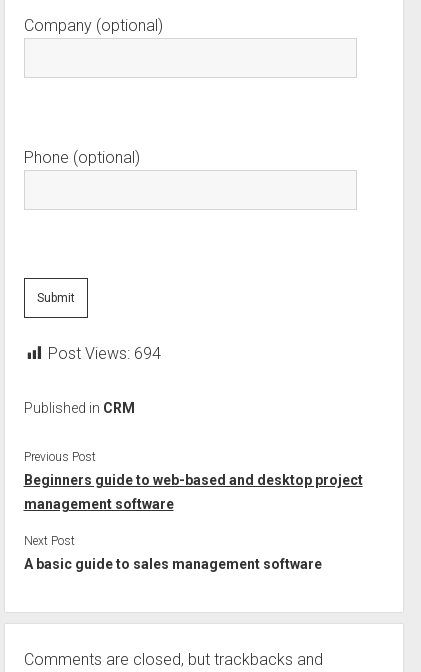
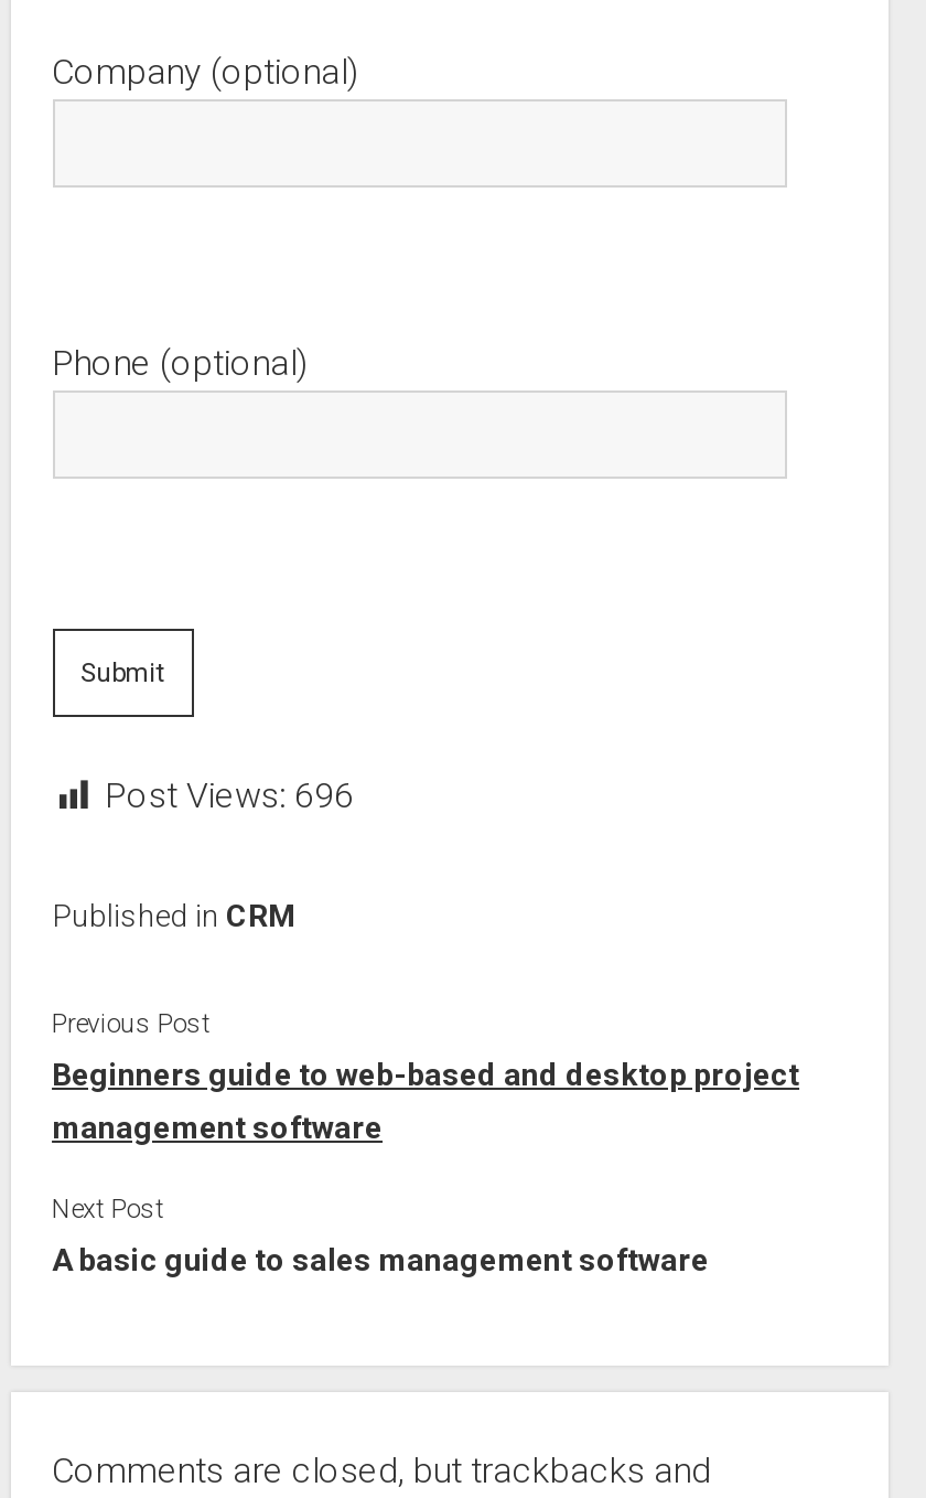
[47,344,160,363] Post Views: 694 -> [105,775,354,817] Post Views: 696

